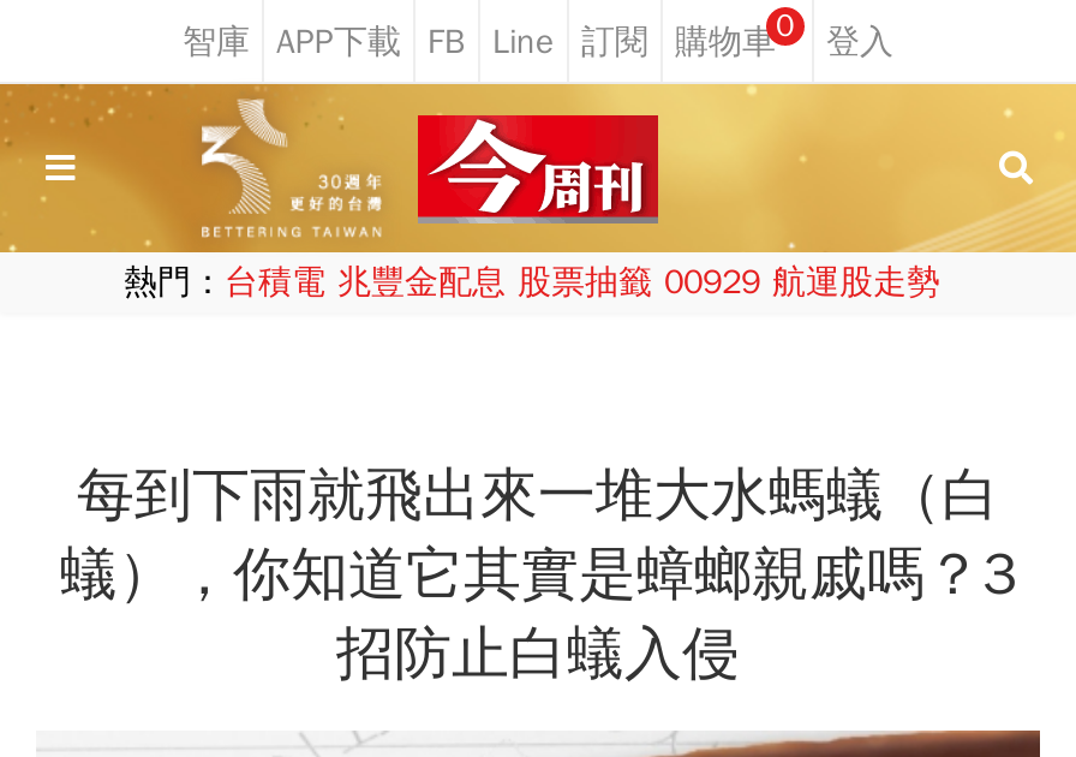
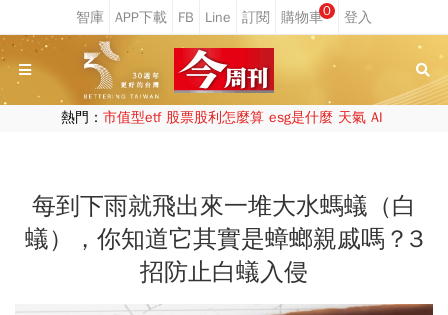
[124,262,940,303] 熱門：台積電 兆豐金配息 股票抽籤 00929 航運股走勢 -> [60,109,382,126] 熱門：市值型etf 股票股利怎麼算 esg是什麼 天氣 AI

